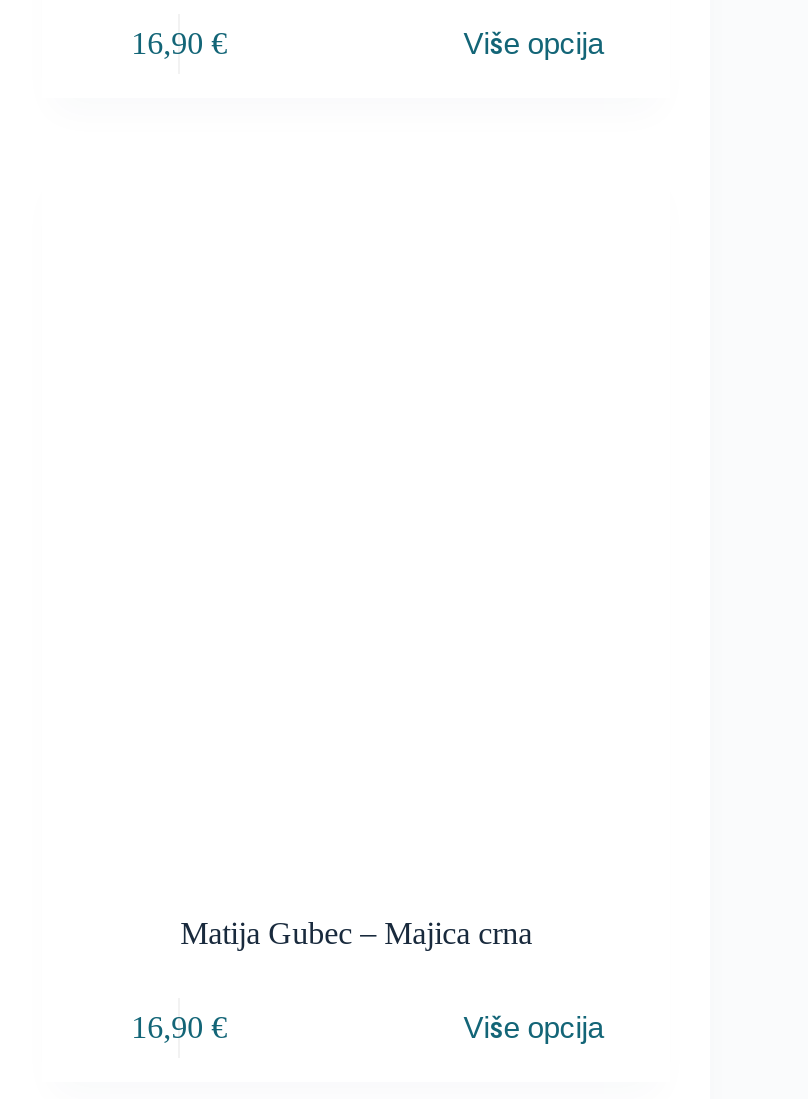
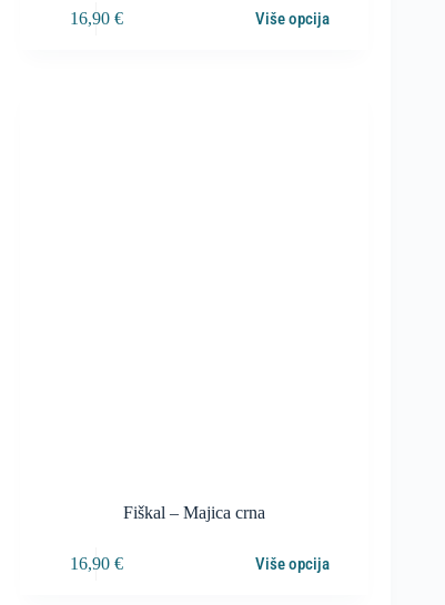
[180,917,532,951] Matija Gubec – Majica crna -> [123,503,265,522] Fiškal – Majica crna

